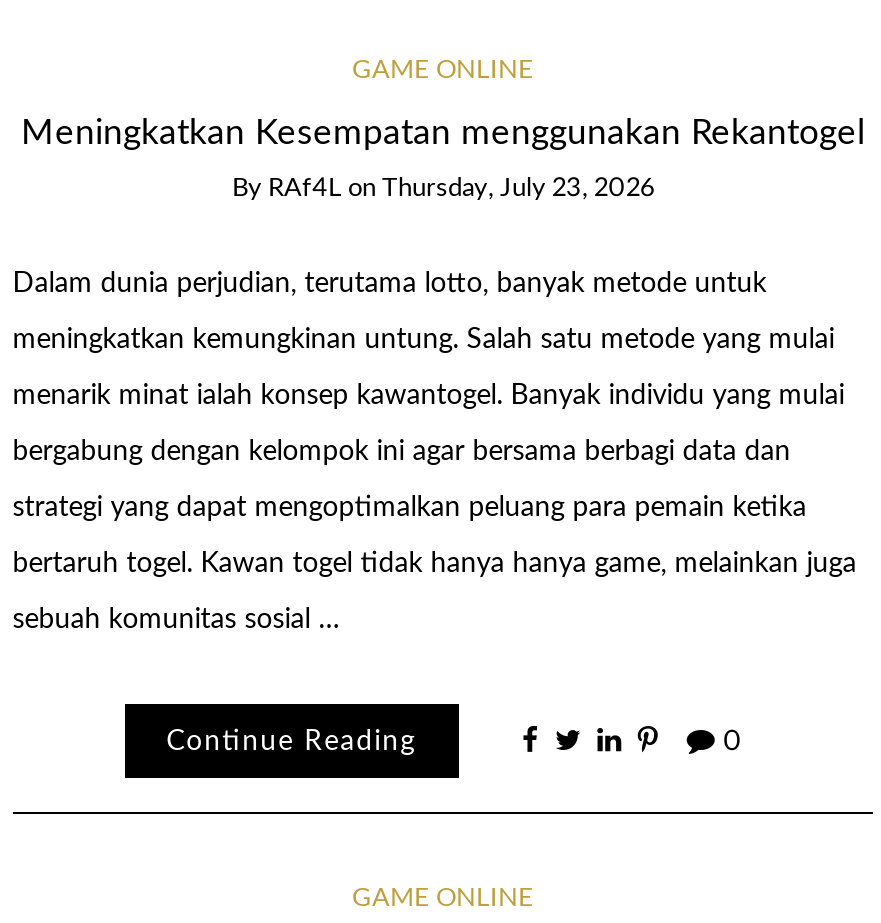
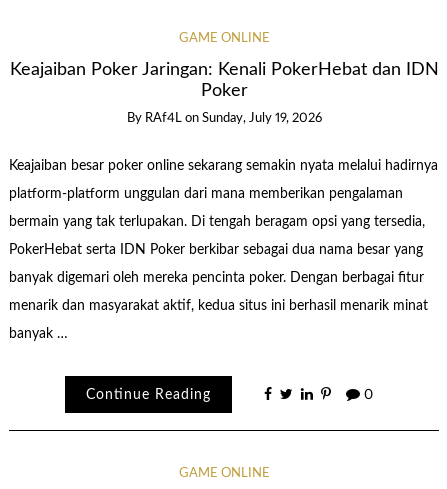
[21,116,865,150] Meningkatkan Kesempatan menggunakan Rekantogel -> [9,61,438,99] Keajaiban Poker Jaringan: Kenali PokerHebat dan IDN | Poker
[232,176,654,202] By RAf4L on Thursday, July 23, 2026 -> [126,112,321,125] By RAf4L on Sunday, July 19, 2026
[13,271,767,299] Dalam dunia perjudian, terutama lotto, banyak metode untuk -> [9,159,438,173] Keajaiban besar poker online sekarang semakin nyata melalui hadirnya
[13,327,835,355] meningkatkan kemungkinan untung. Salah satu metode yang mulai -> [9,187,403,201] platform-platform unggulan dari mana memberikan pengalaman
[13,383,845,411] menarik minat ialah konsep kawantogel. Banyak individu yang mulai -> [9,215,425,229] bermain yang tak terlupakan. Di tengah beragam opsi yang tersedia,
[13,439,791,467] bergabung dengan kelompok ini agar bersama berbagi data dan -> [9,243,423,257] PokerHebat serta IDN Poker berkibar sebagai dua nama besar yang
[13,495,807,523] strategi yang dapat mengoptimalkan peluang para pemain ketika -> [9,271,424,285] banyak digemari oleh mereka pencinta poker. Dengan berbagai fitur
[13,551,857,579] bertaruh togel. Kawan togel tidak hanya hanya game, melainkan juga -> [9,299,428,313] menarik dan masyarakat aktif, kedua situs ini berhasil menarik minat
[13,607,341,635] sebuah komunitas sosial … -> [9,327,68,341] banyak …

